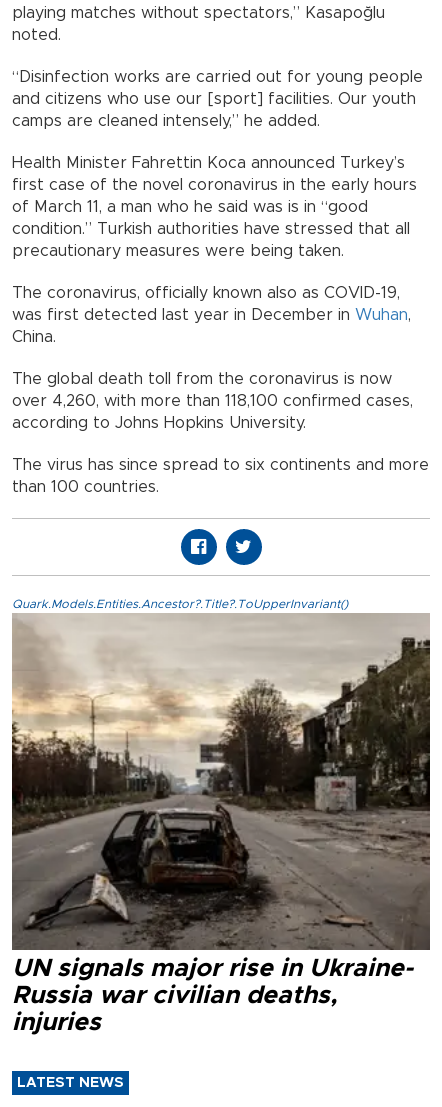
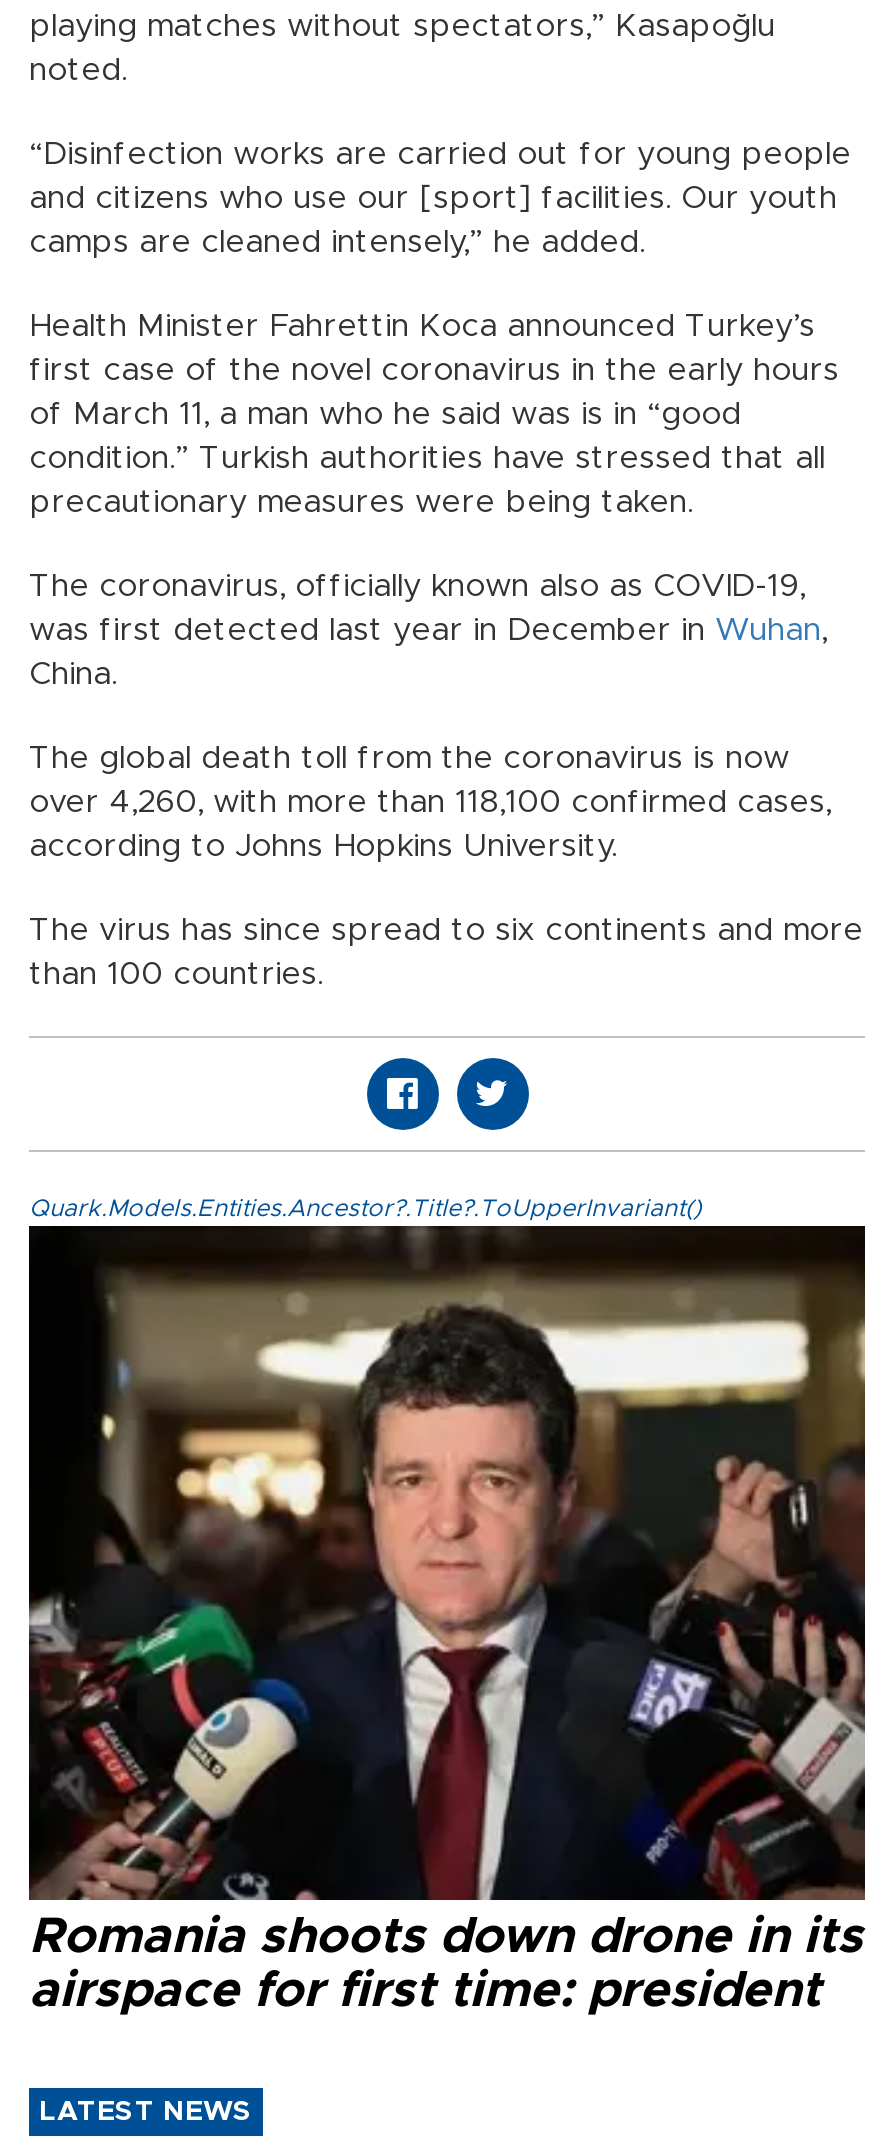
[11,613,430,1035] [image] | UN signals major rise in Ukraine- | Russia war civilian deaths, | injuries -> [27,1226,867,2016] [image] | Romania shoots down drone in its | airspace for first time: president

